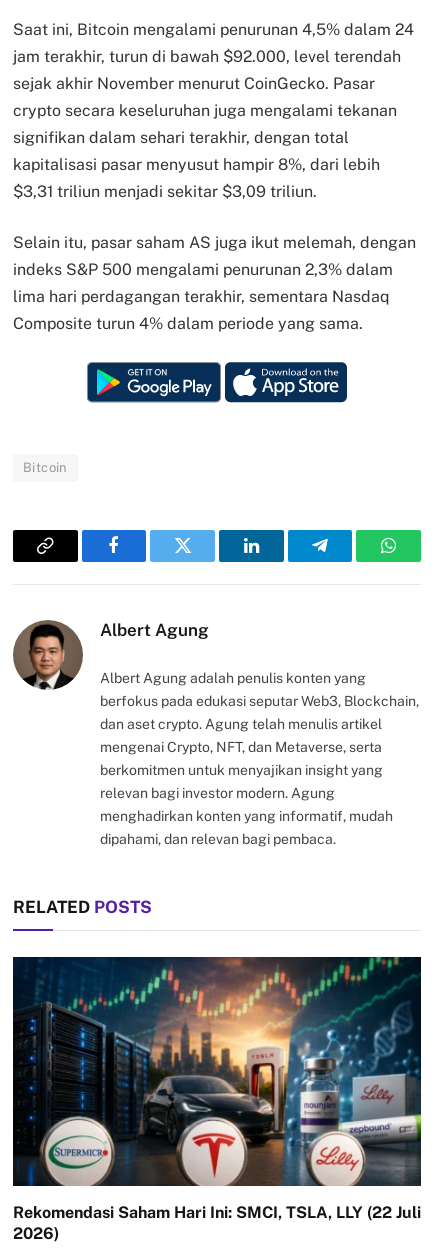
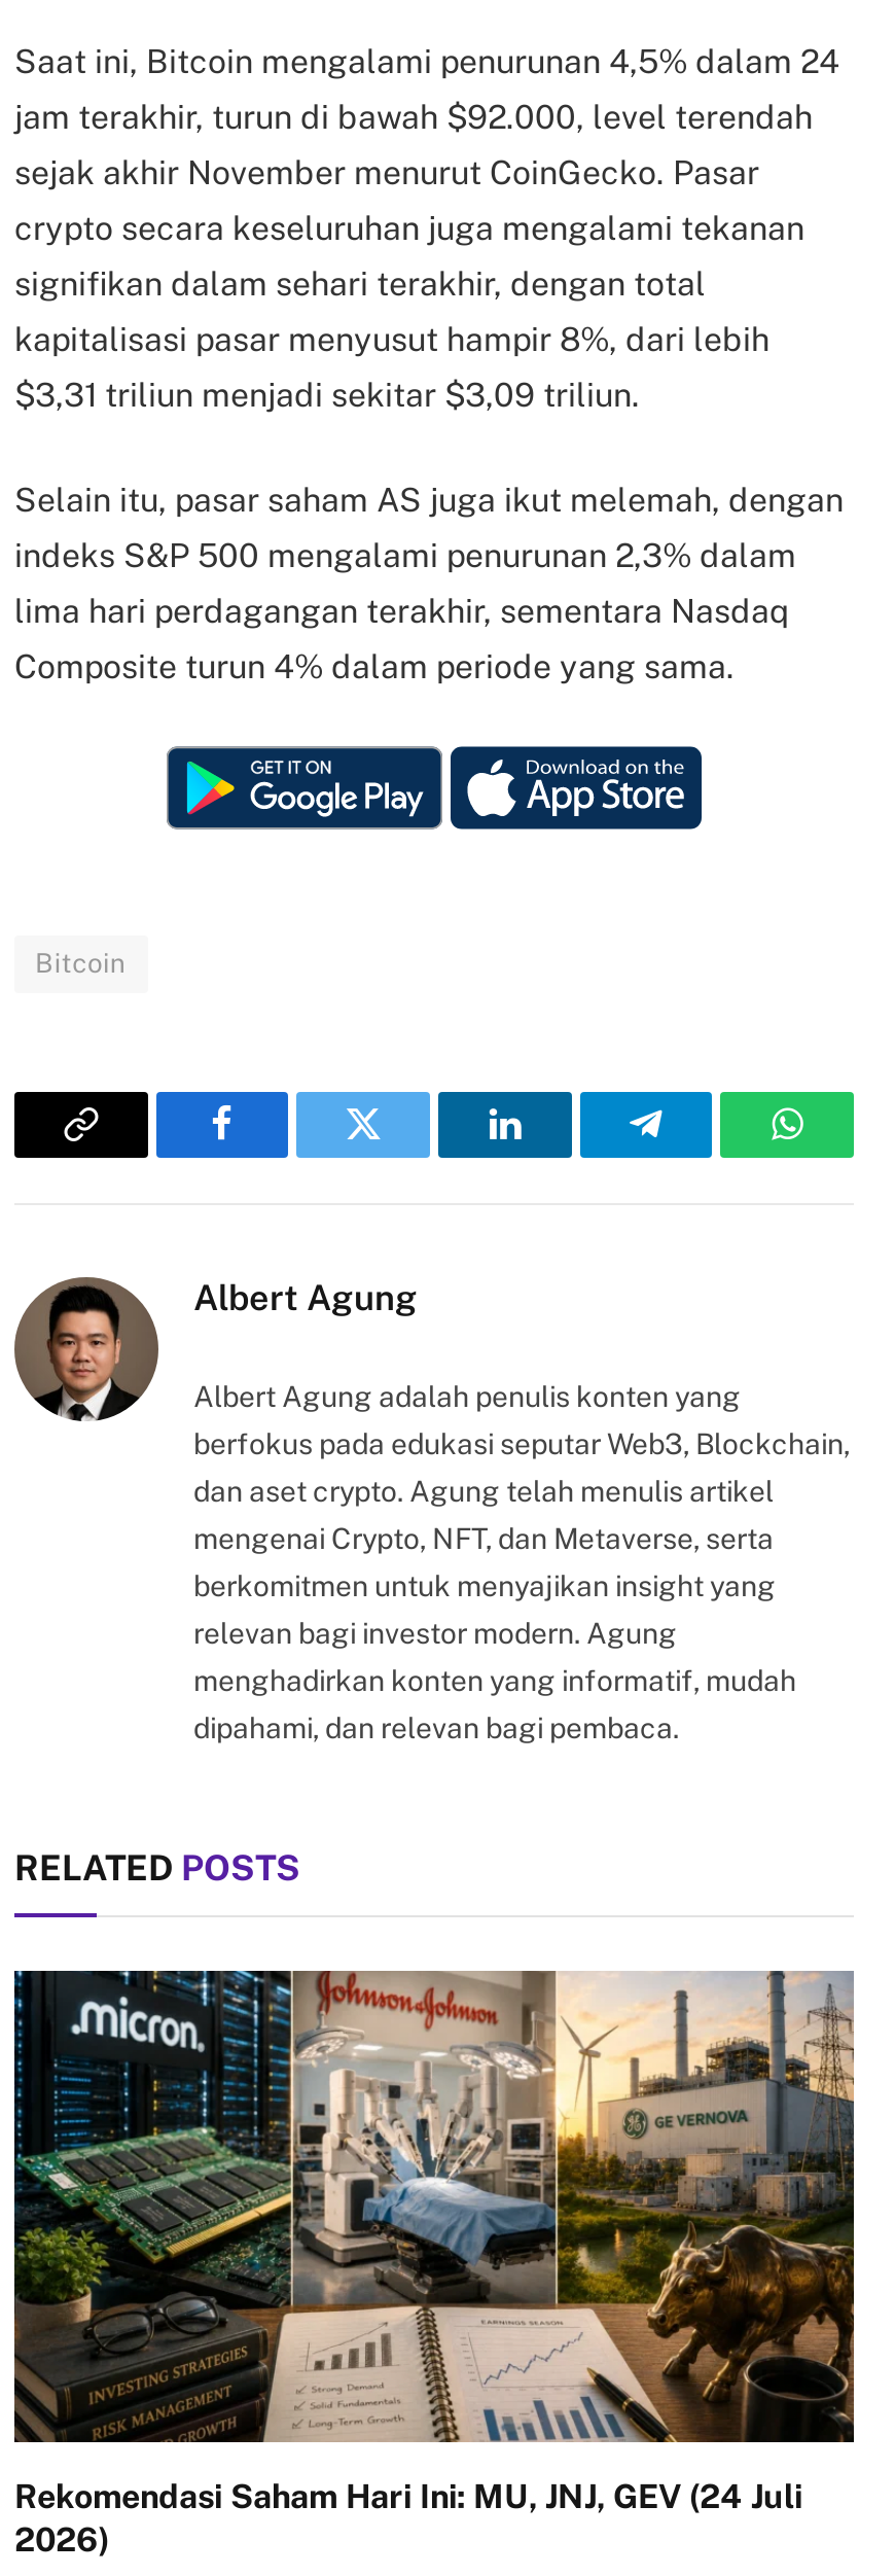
[13,956,422,1222] [image] | Rekomendasi Saham Hari Ini: SMCI, TSLA, LLY (22 Juli -> [14,1969,856,2517] [image] | Rekomendasi Saham Hari Ini: MU, JNJ, GEV (24 Juli

